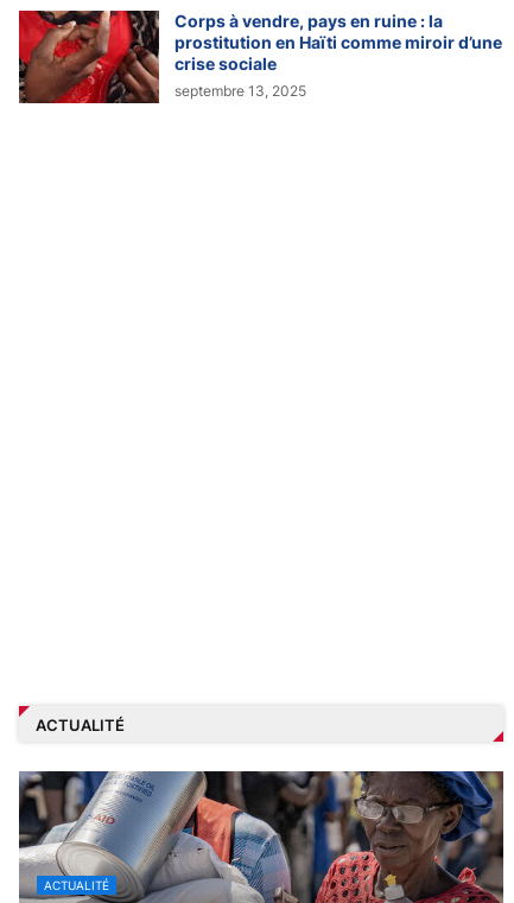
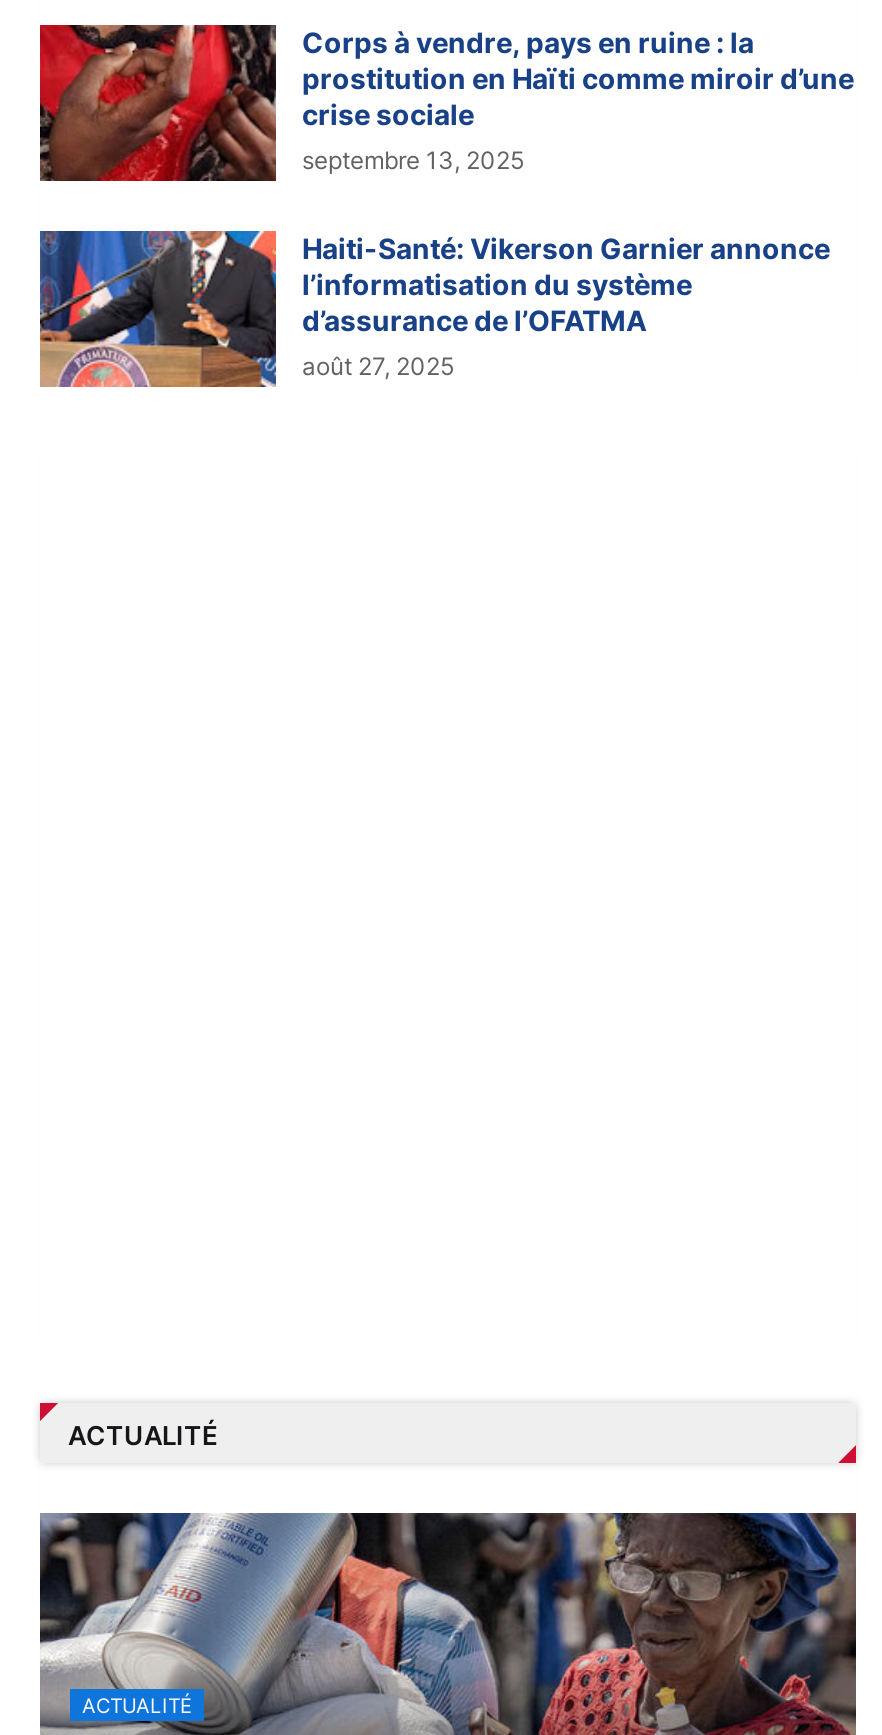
none -> [38,229,830,389] [image] | Haiti-Santé: Vikerson Garnier annonce | l’informatisation du système | d’assurance de l’OFATMA | août 27, 2025

